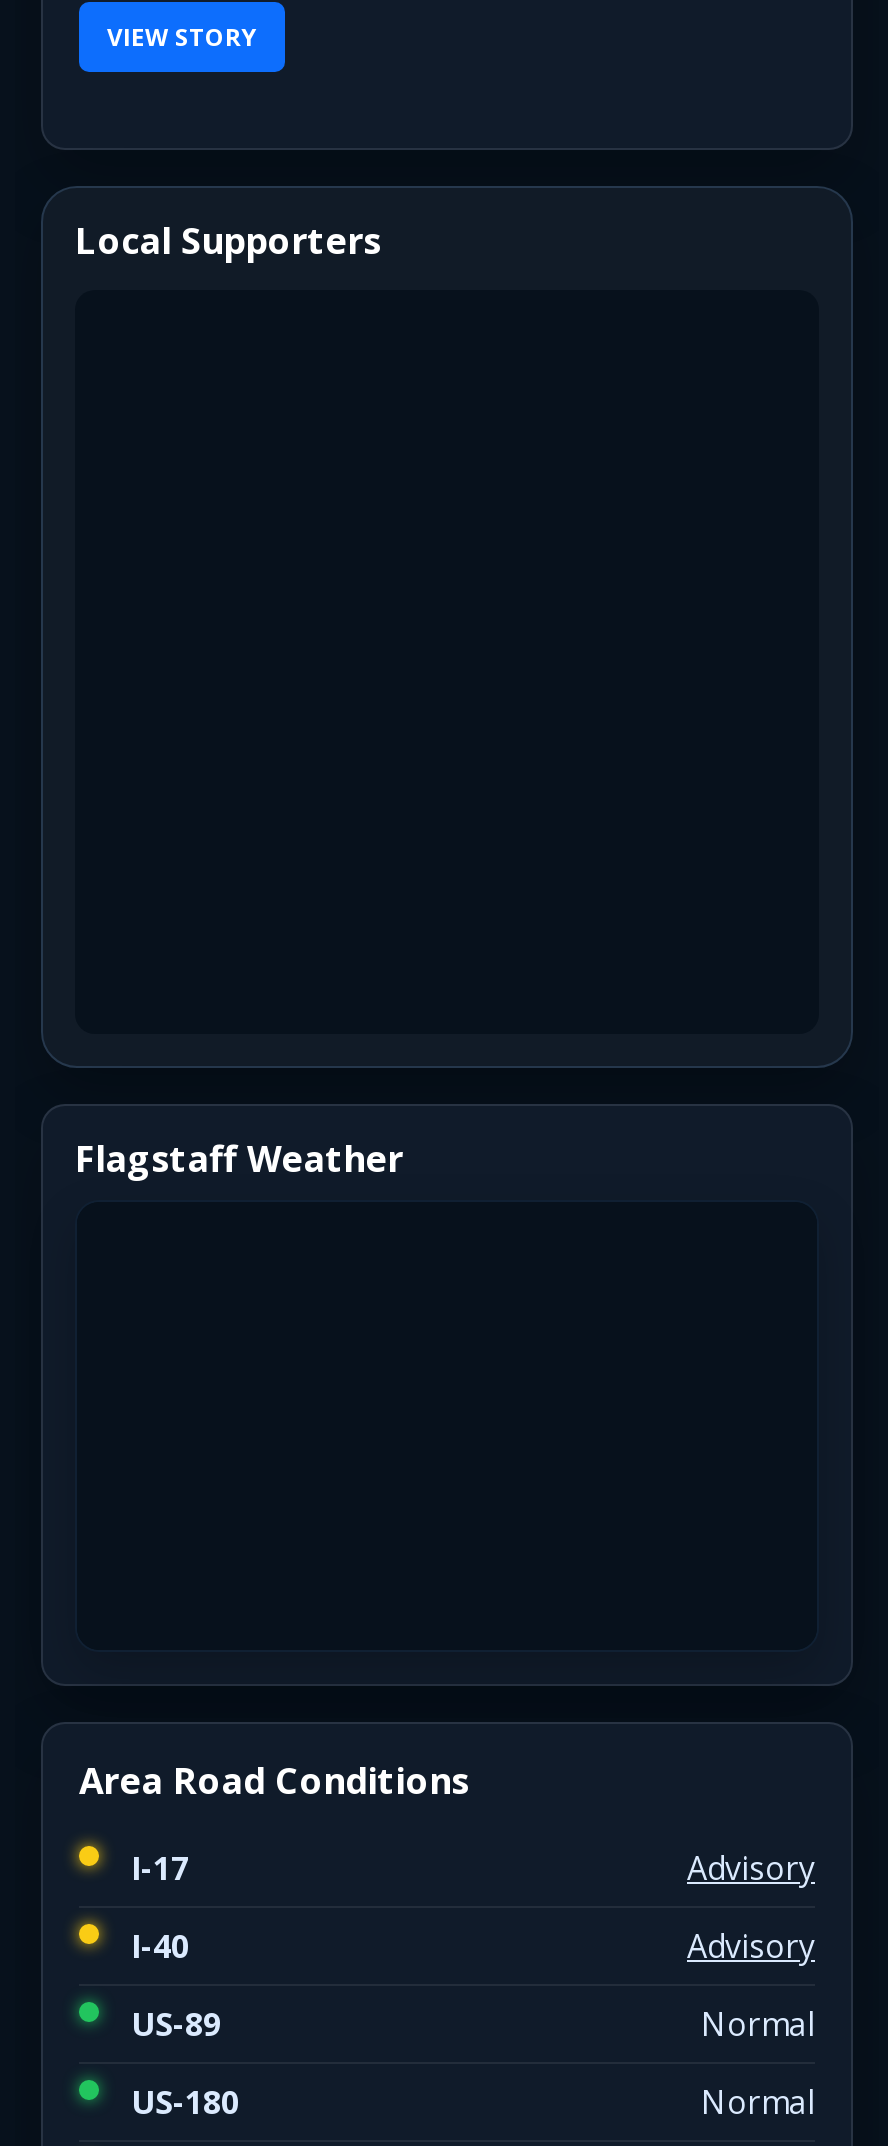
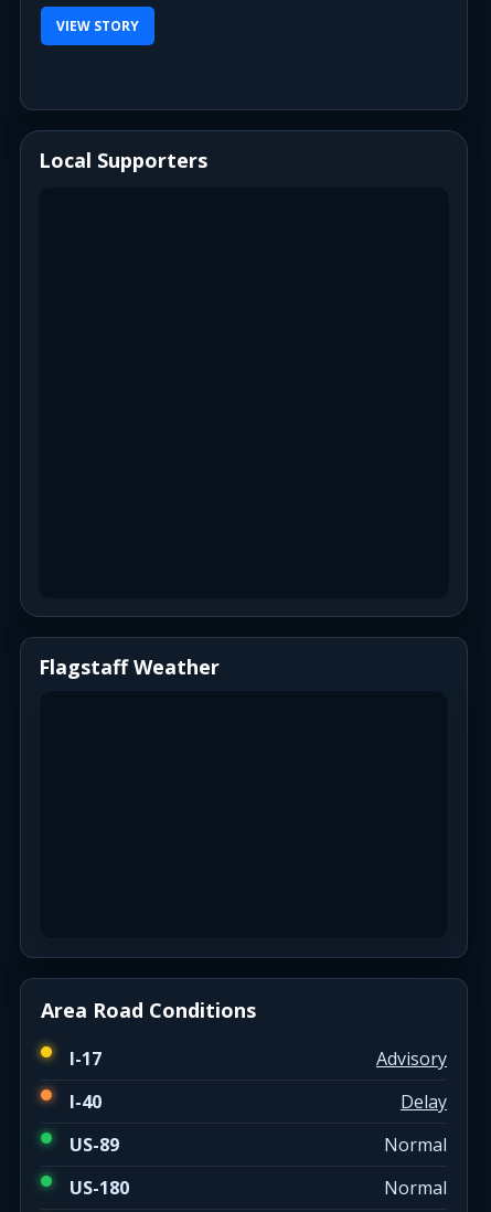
[687,1924,815,1968] Advisory -> [401,1089,447,1114] Delay

